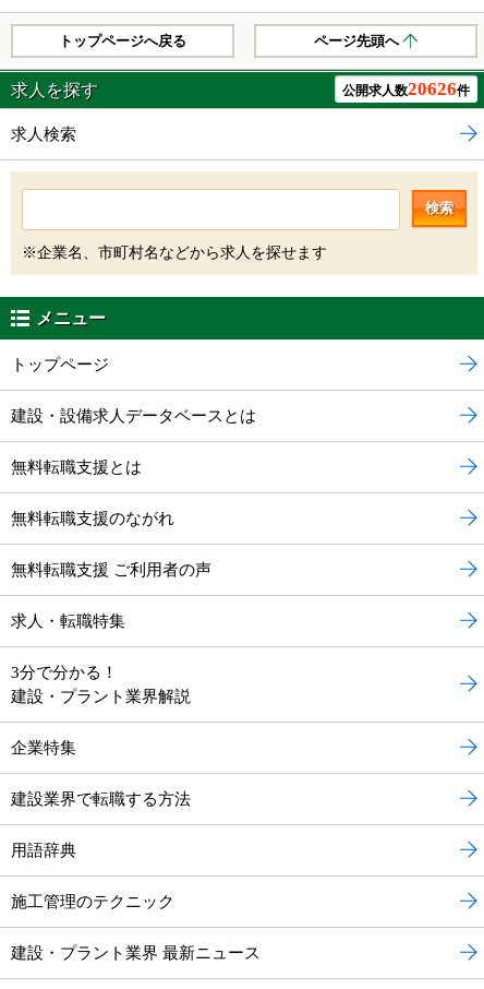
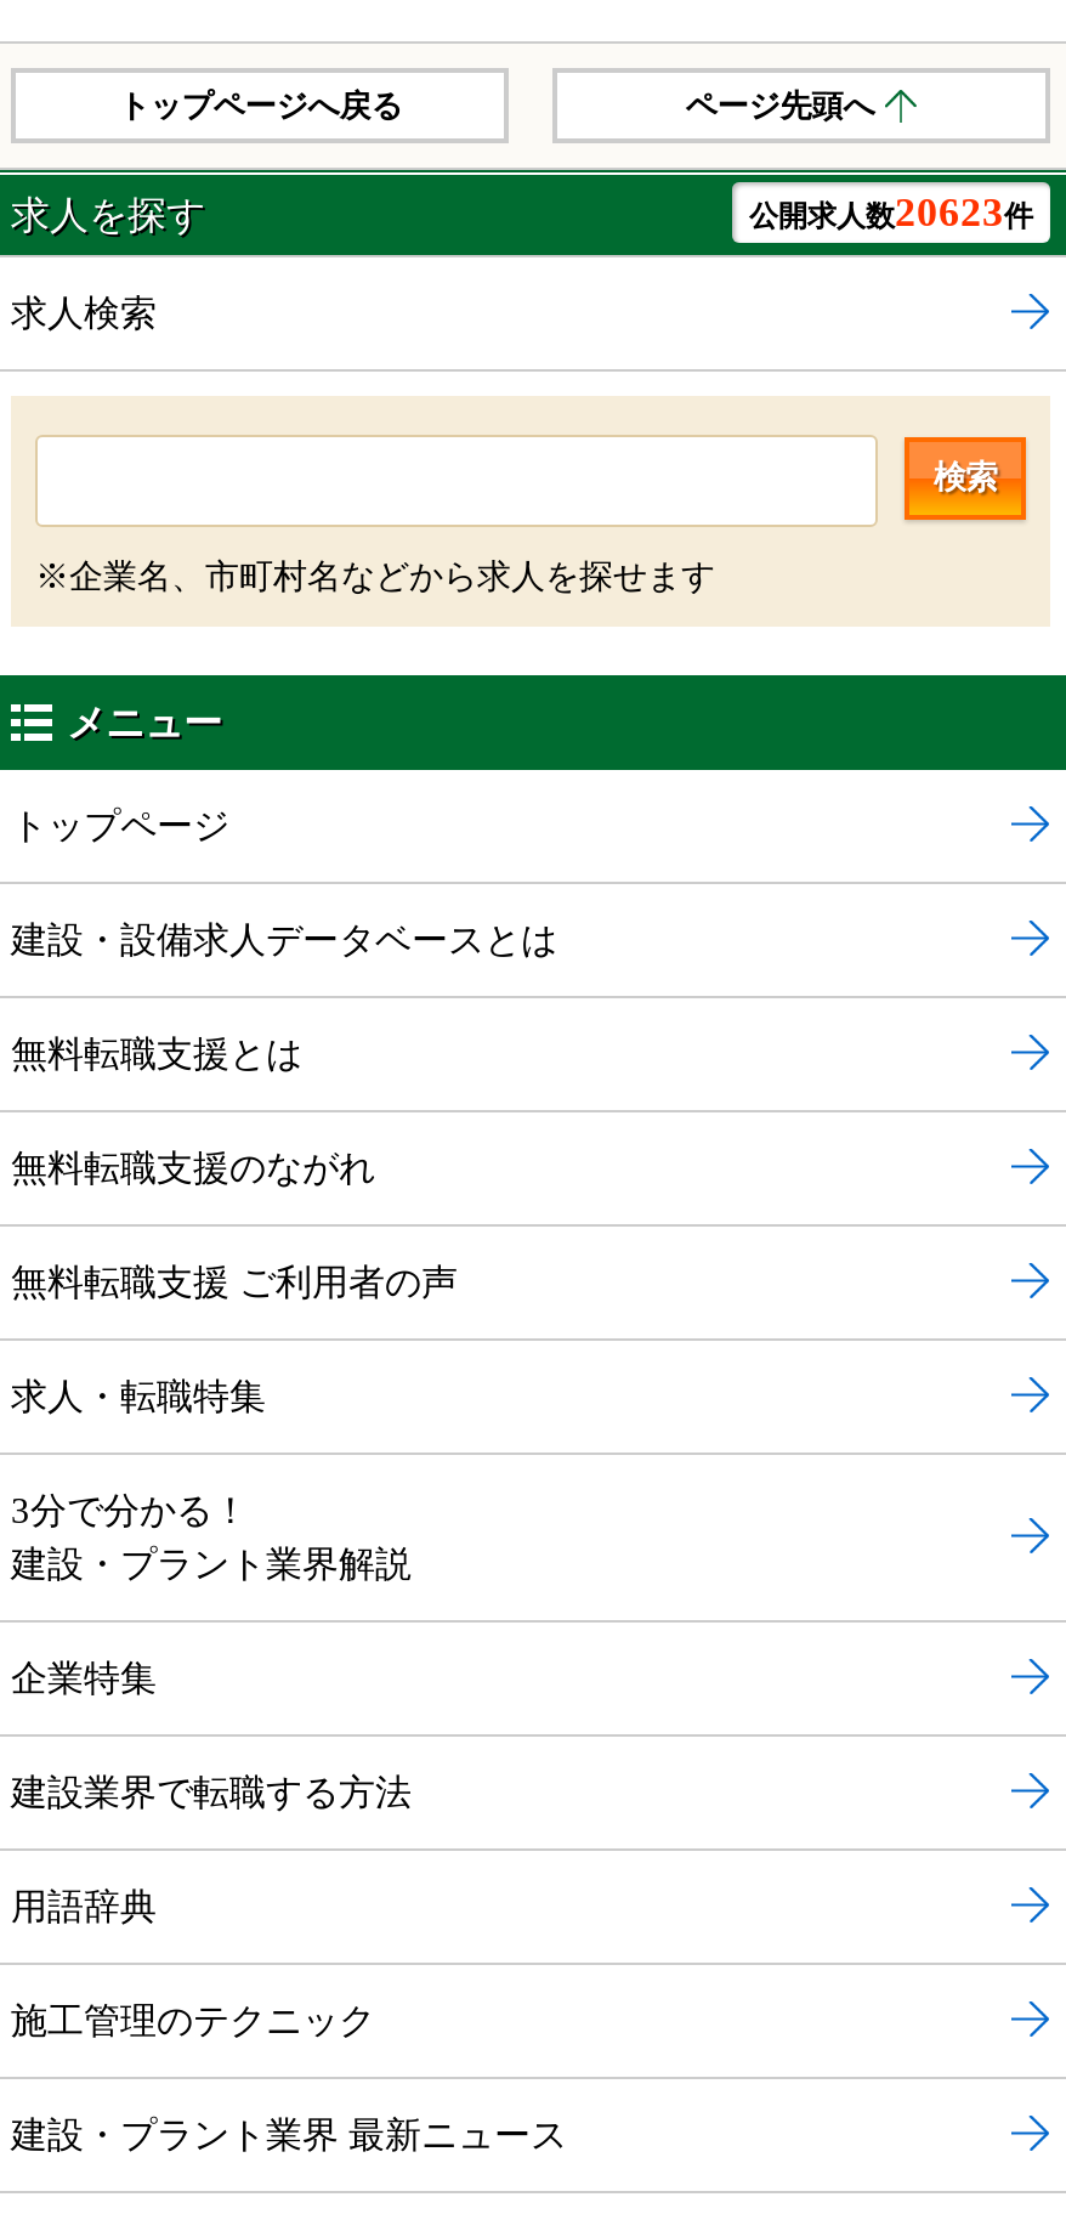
[342,79,470,99] 公開求人数20626件 -> [749,189,1033,236] 公開求人数20623件

